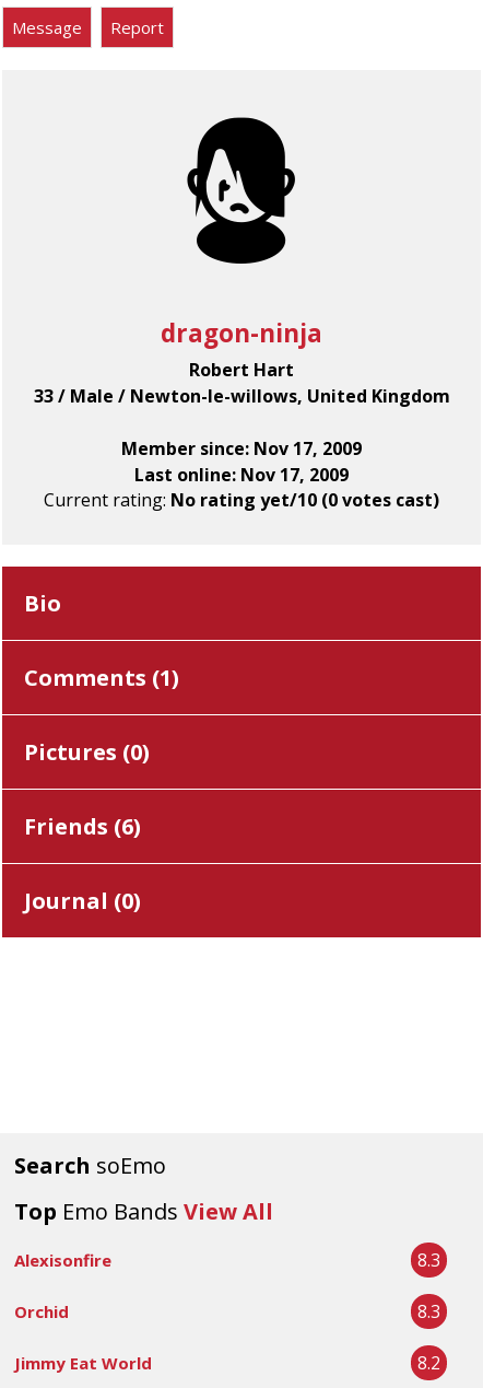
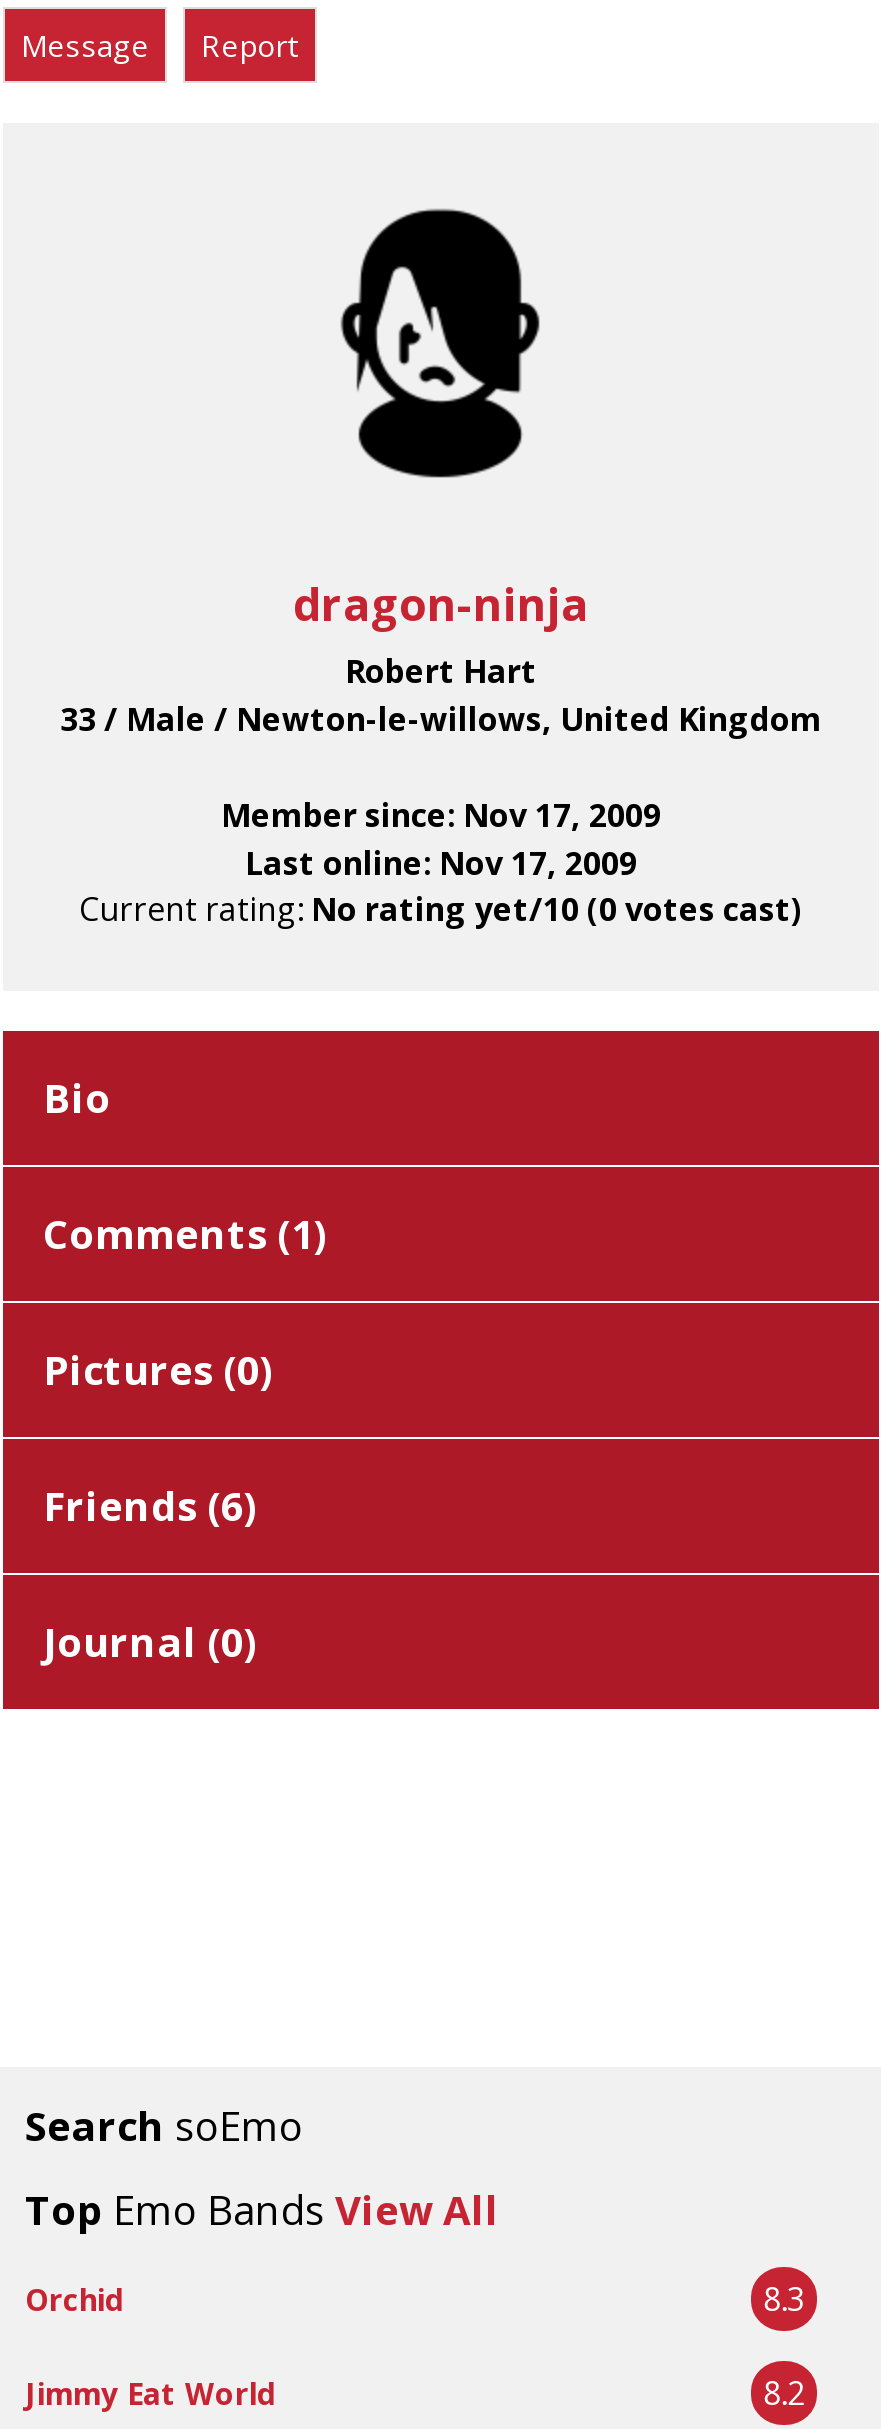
[14,1248,440,1272] Alexisonfire | 8.3 -> none

